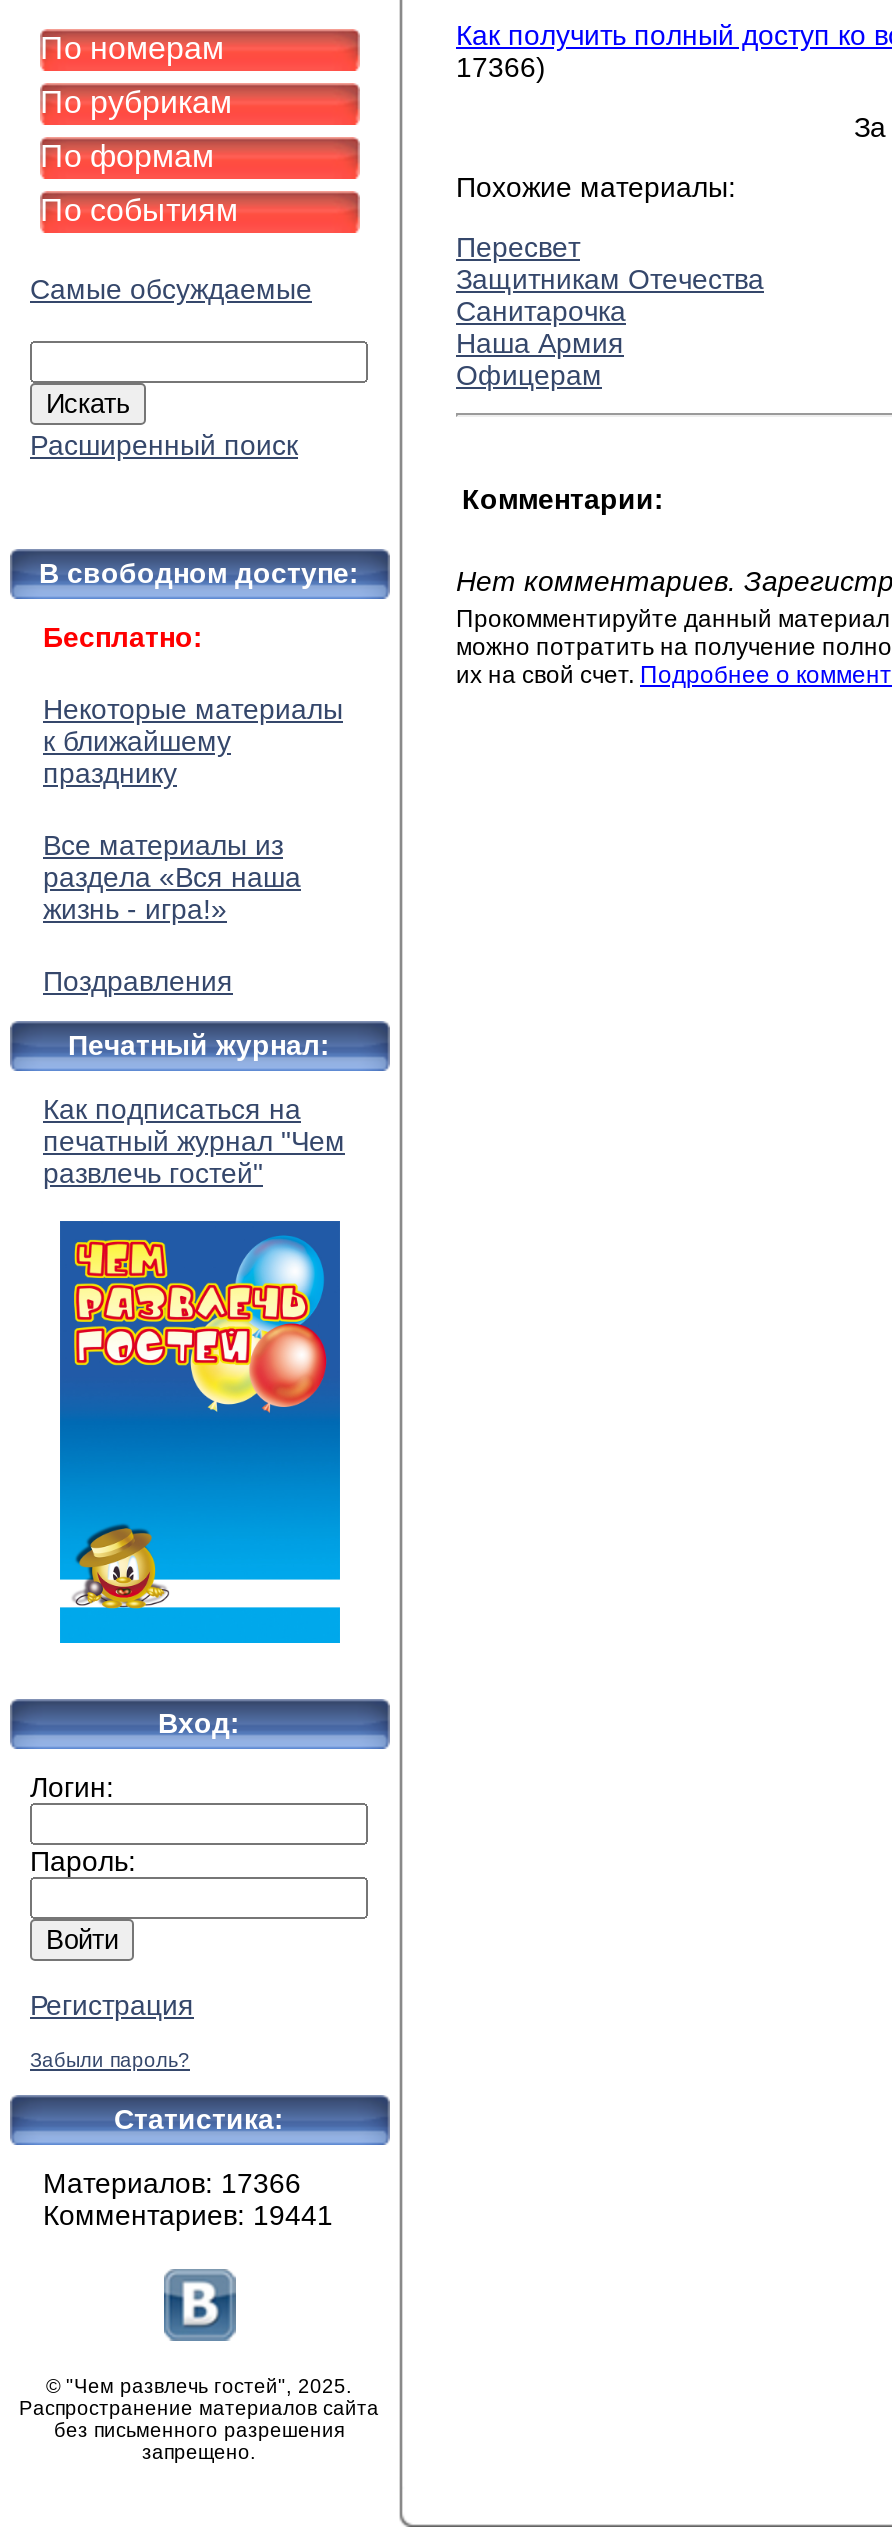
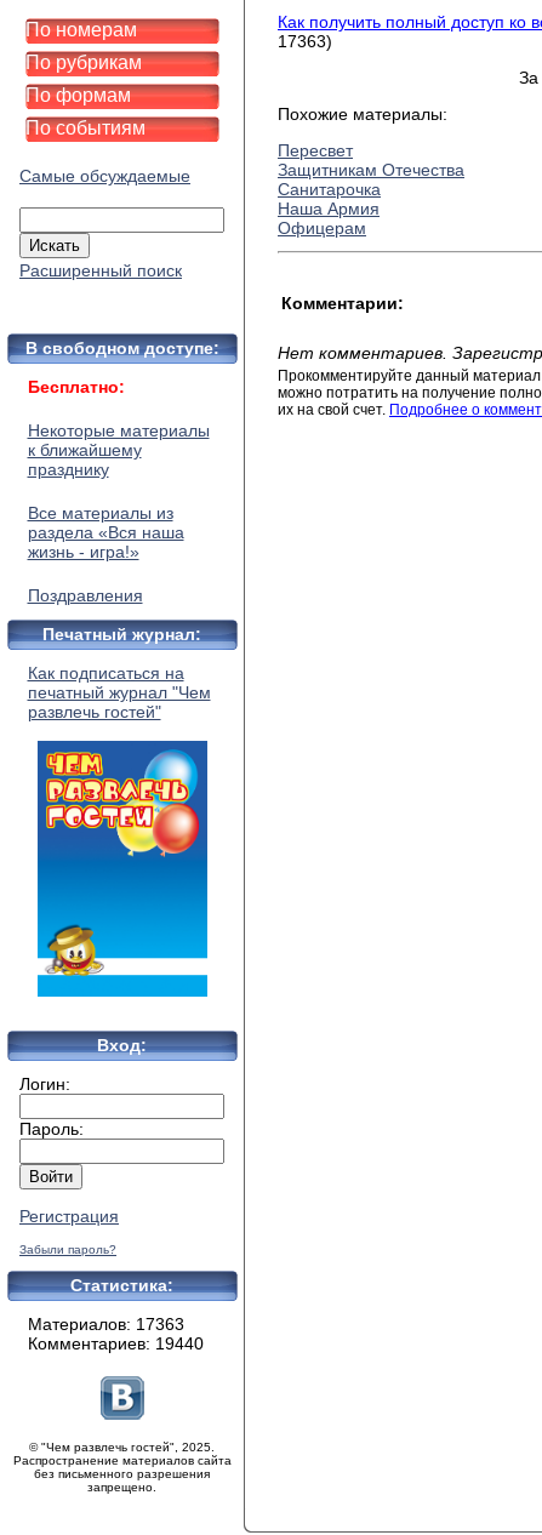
[456,51,546,83] 17366) -> [278,32,332,51] 17363)
[43,2167,301,2199] Материалов: 17366 -> [27,1314,184,1334] Материалов: 17363
[43,2199,333,2231] Комментариев: 19441 -> [27,1334,203,1353] Комментариев: 19440

